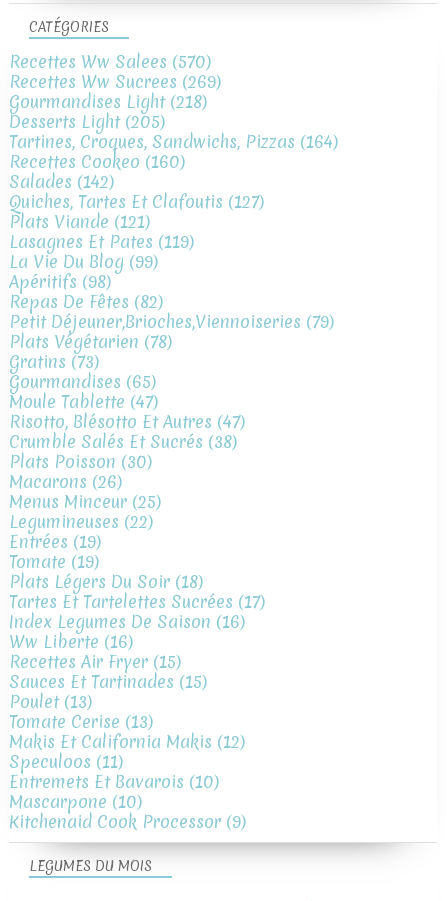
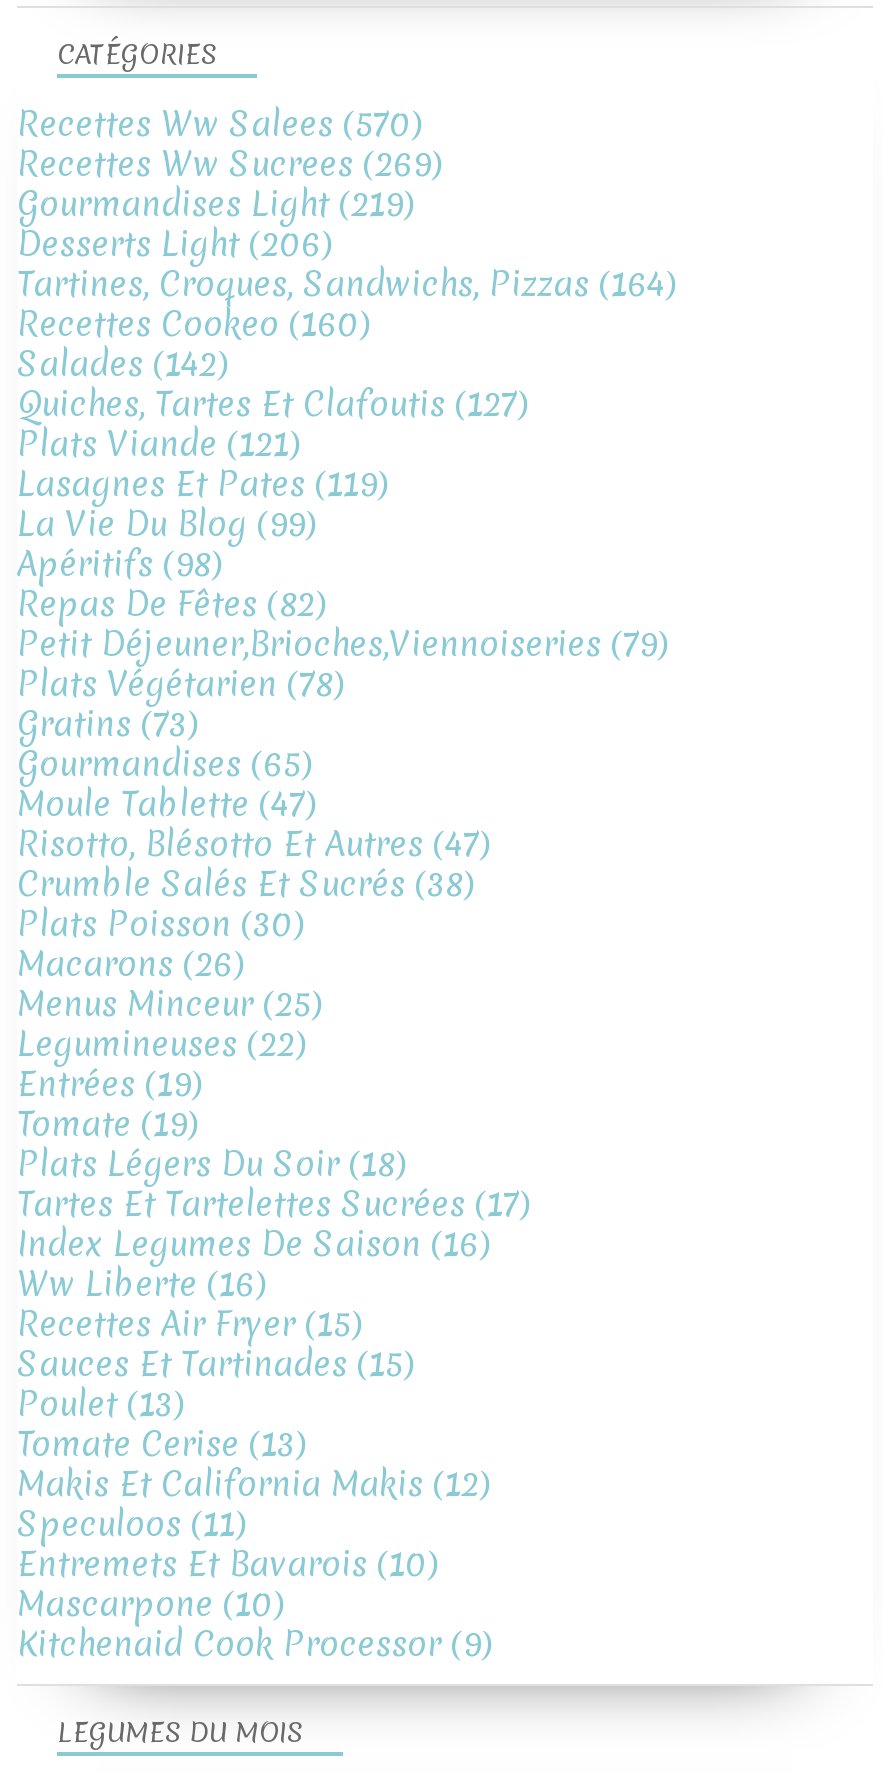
[9,90,207,113] Gourmandises Light (218) -> [17,179,413,225] Gourmandises Light (219)
[9,110,165,133] Desserts Light (205) -> [17,219,331,265] Desserts Light (206)

